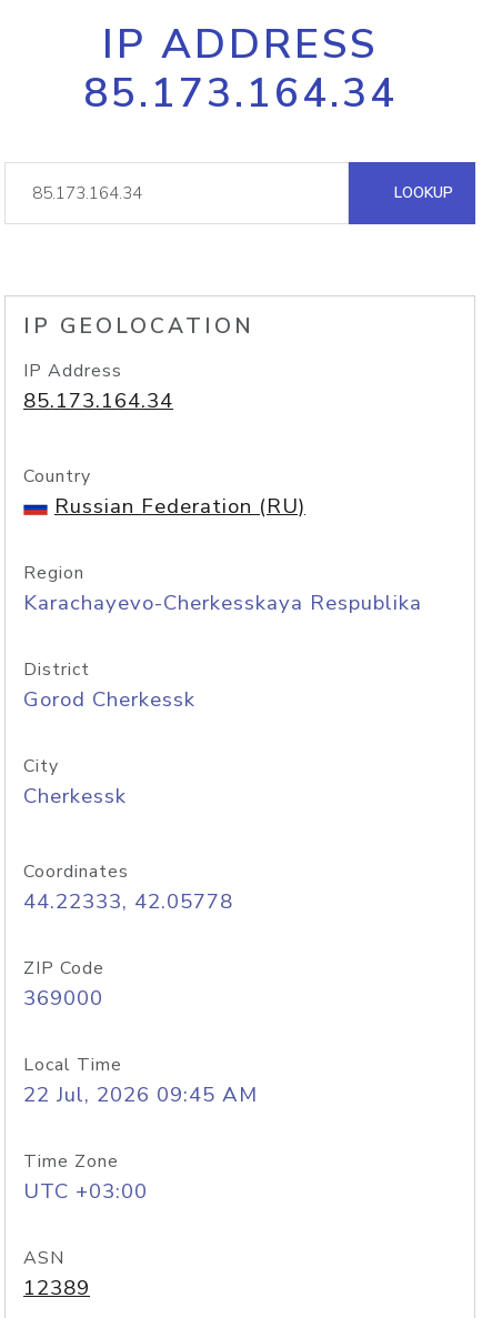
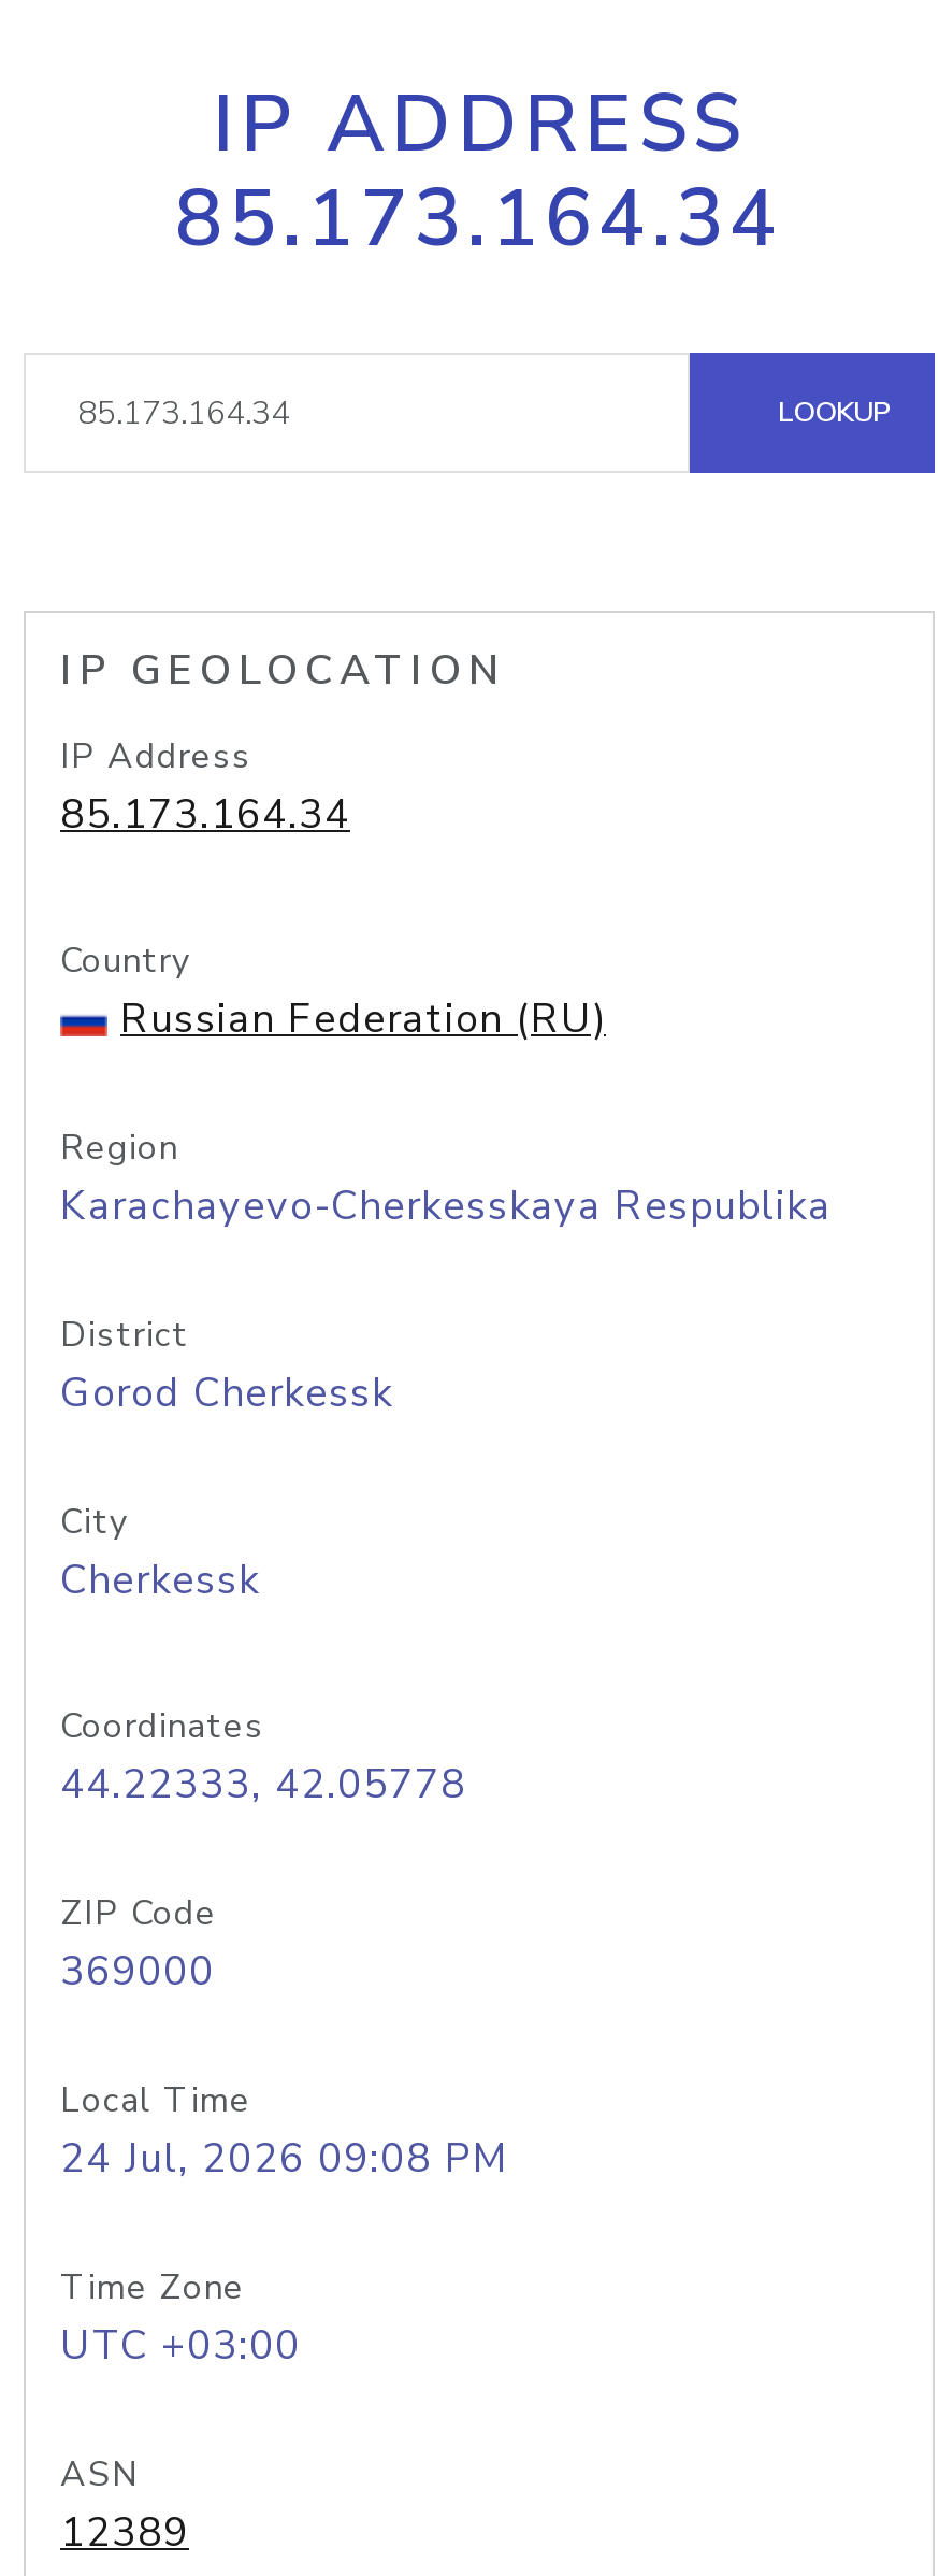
[23,1080,258,1109] 22 Jul, 2026 09:45 AM -> [60,2131,509,2187] 24 Jul, 2026 09:08 PM

